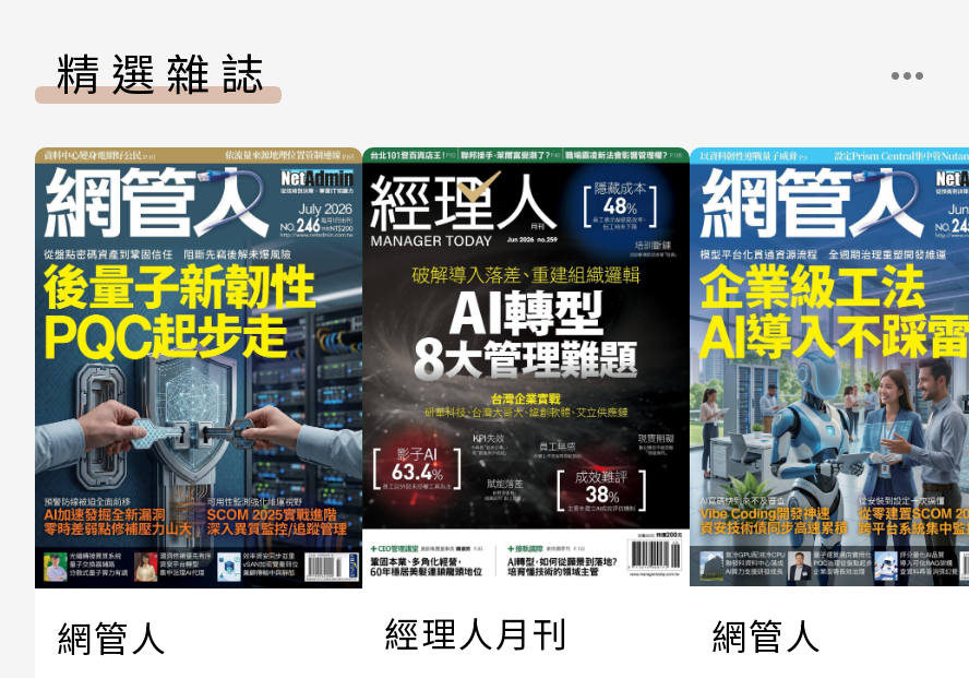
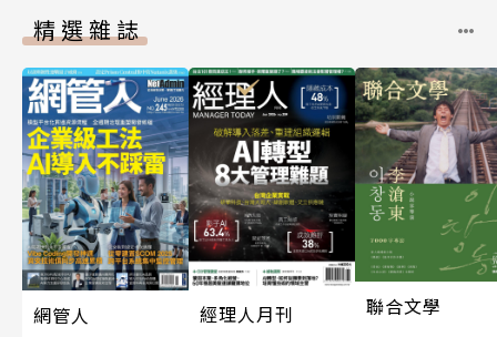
[33,145,364,588] [image] -> [21,67,190,290] [image]
[687,145,962,660] [image] | 網管人 -> [354,67,494,320] [image] | 聯合文學

